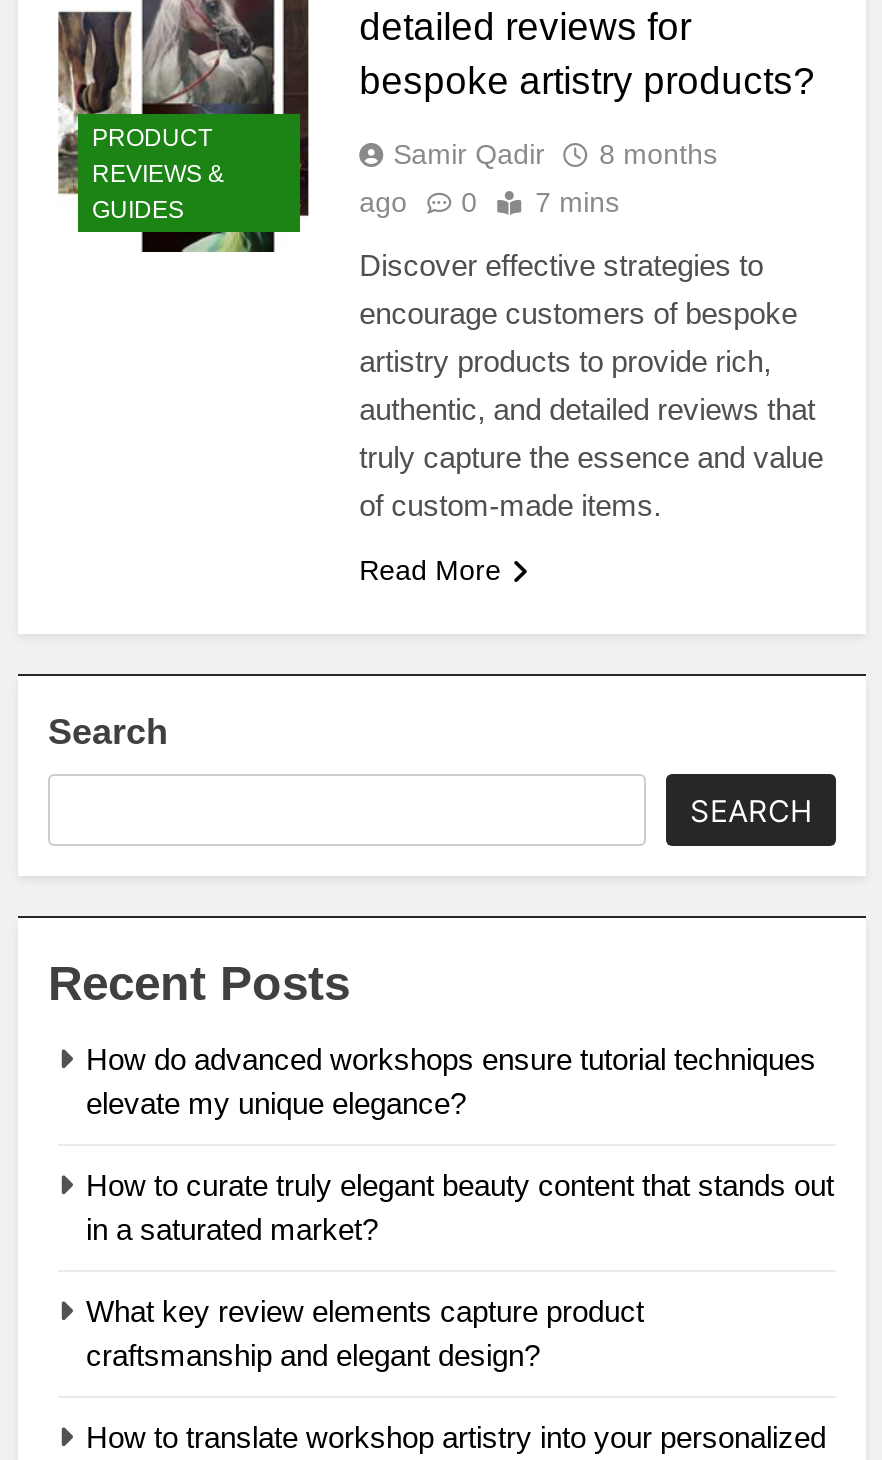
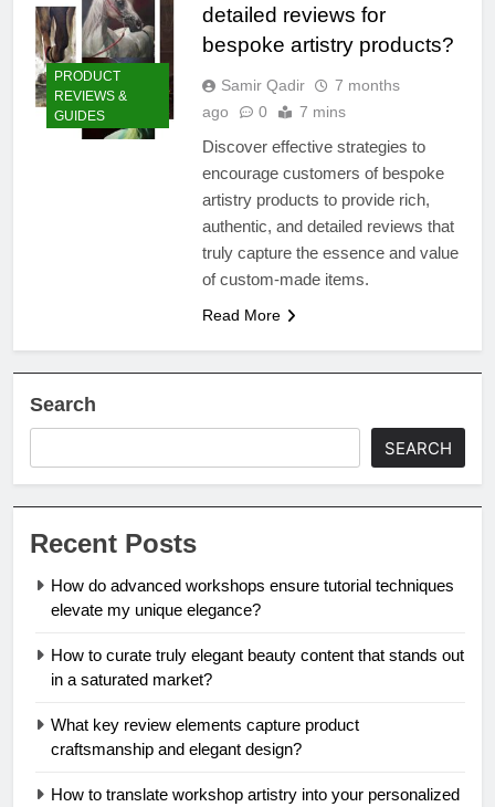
[393,138,717,170] Samir Qadir 8 months -> [221,76,400,94] Samir Qadir 7 months

